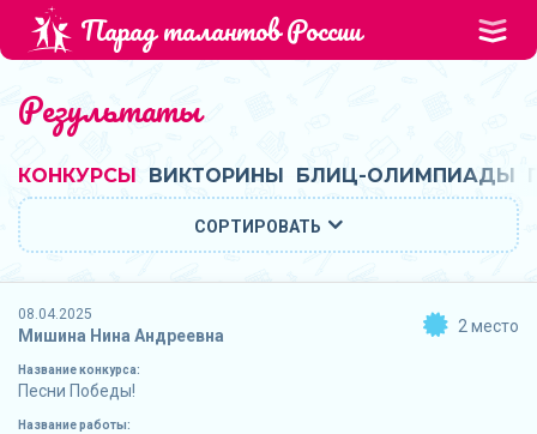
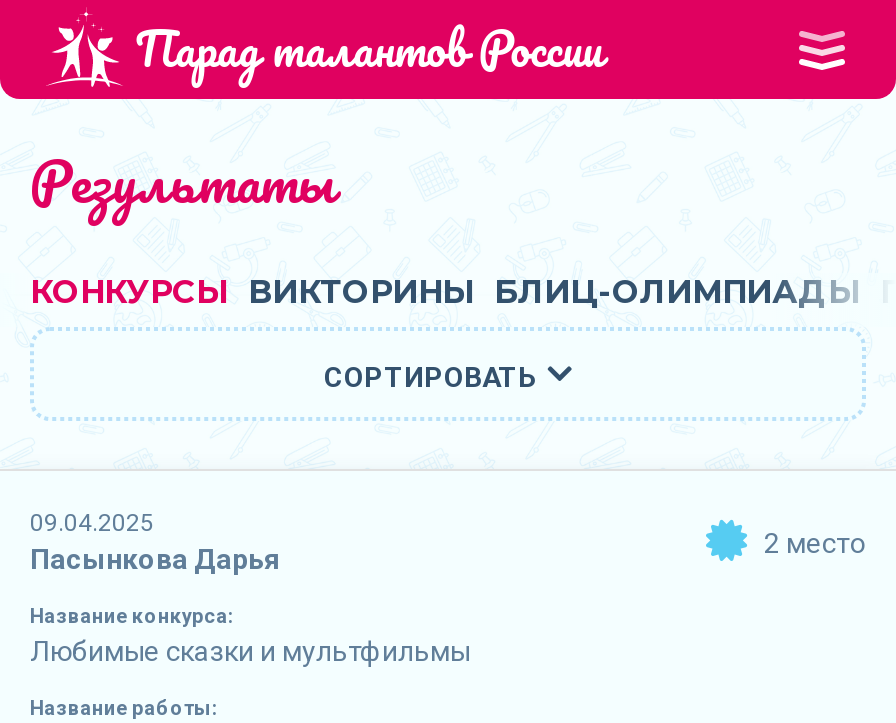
[18,306,224,345] 08.04.2025 | Мишина Нина Андреевна -> [30,509,280,575] 09.04.2025 | Пасынкова Дарья
[18,381,135,400] Песни Победы! -> [30,635,470,667] Любимые сказки и мультфильмы

